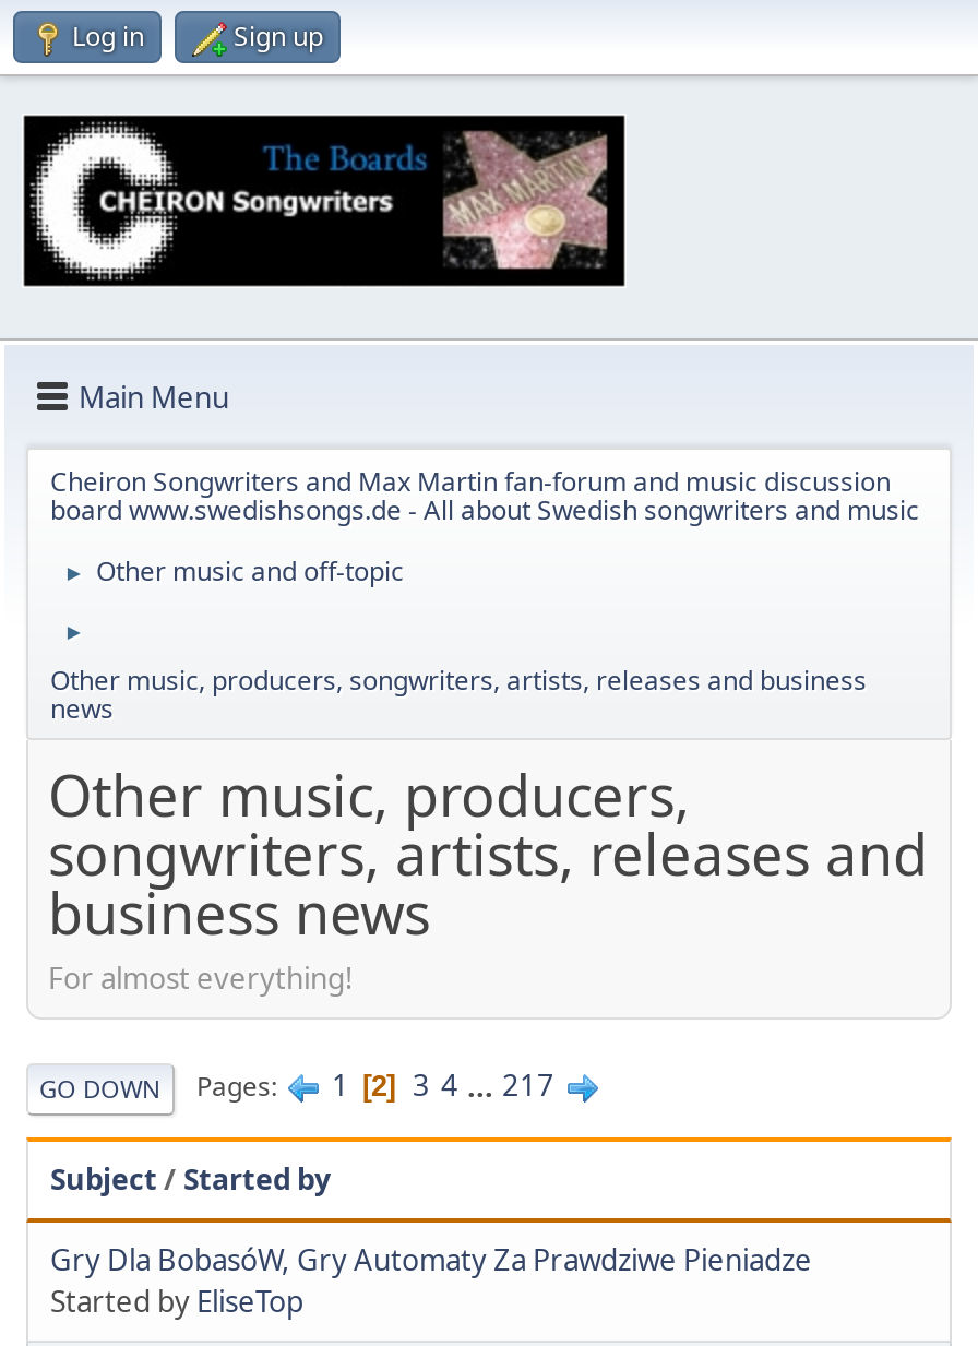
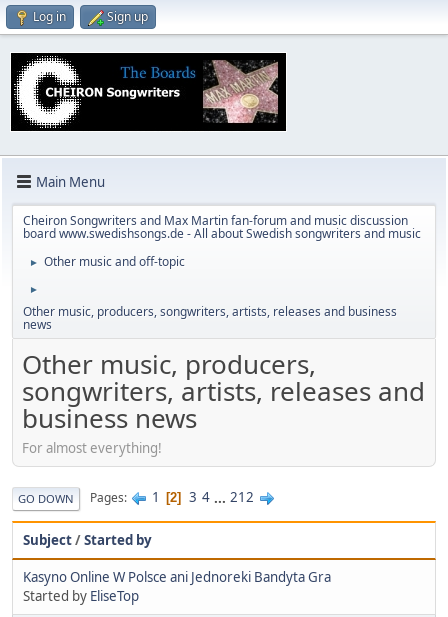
[39,1066,554,1105] GO DOWN Pages 1 2 3 4 ... 217 -> [18,488,254,506] GO DOWN Pages 1 2 3 4 ... 212
[50,1239,812,1278] Gry Dla BobasóW, Gry Automaty Za Prawdziwe Pieniadze -> [23,567,331,585] Kasyno Online W Polsce ani Jednoreki Bandyta Gra

